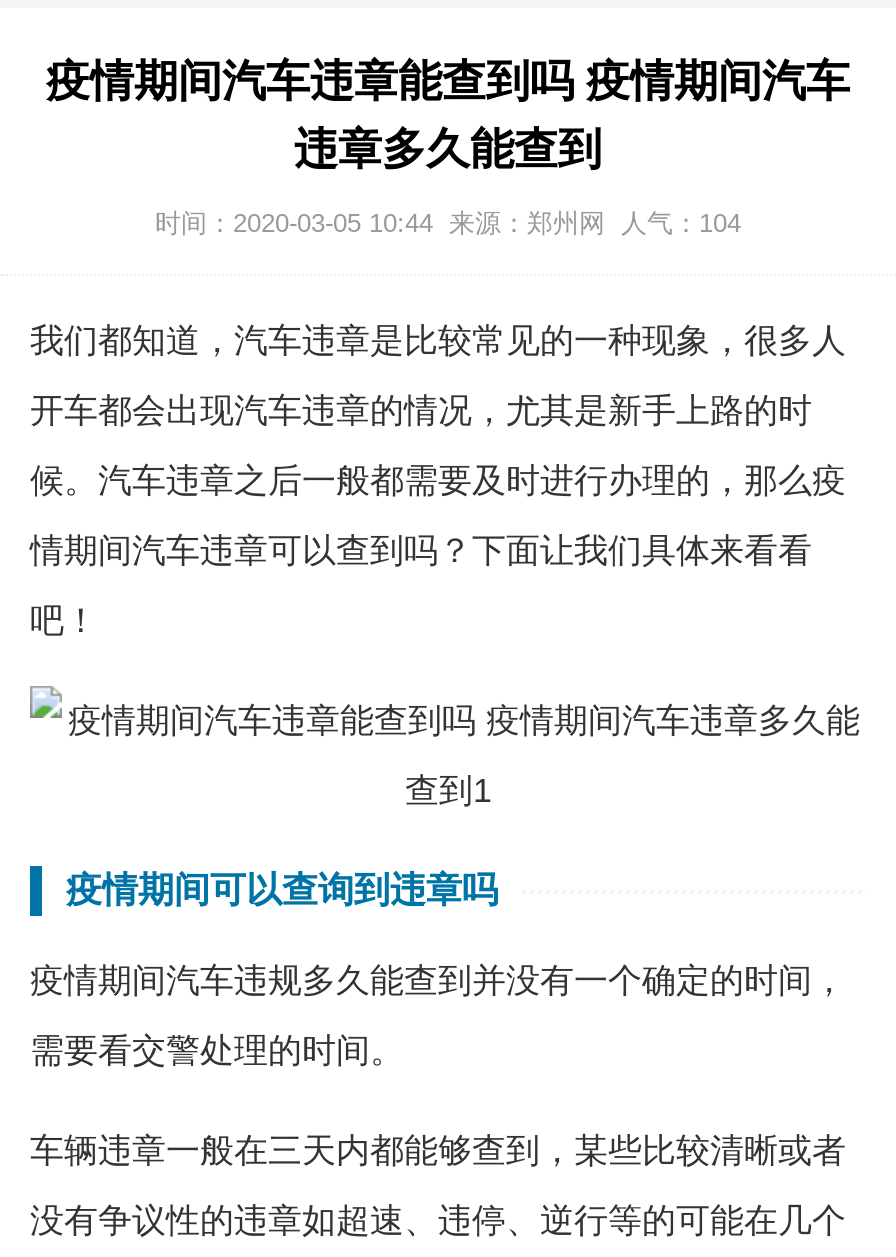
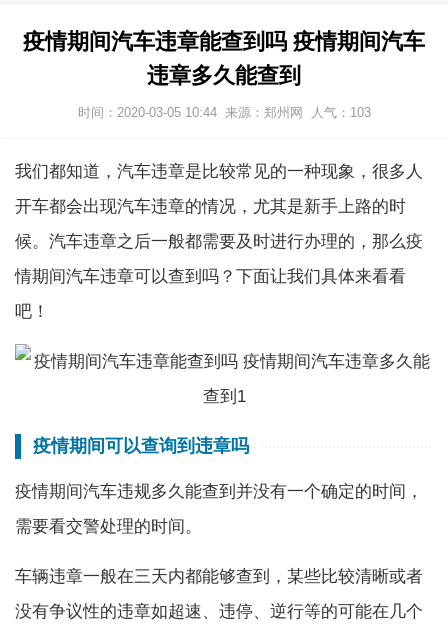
[155,208,741,238] 时间：2020-03-05 10:44 来源：郑州网 人气：104 -> [77,105,370,120] 时间：2020-03-05 10:44 来源：郑州网 人气：103

